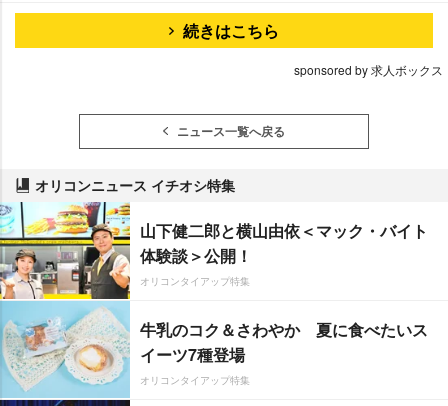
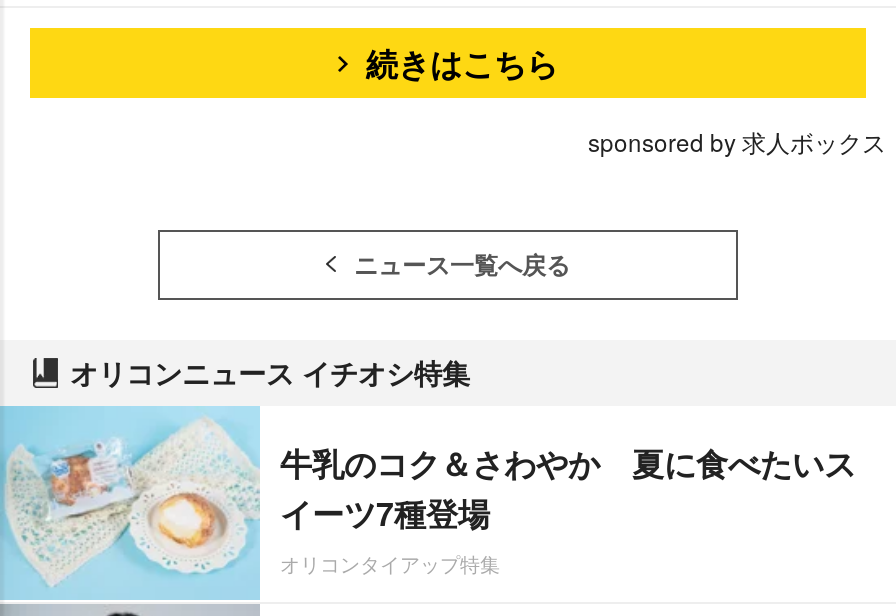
[3,201,428,300] [image] | 山下健二郎と横山由依＜マック・バイト | 体験談＞公開！ | オリコンタイアップ特集 -> none

